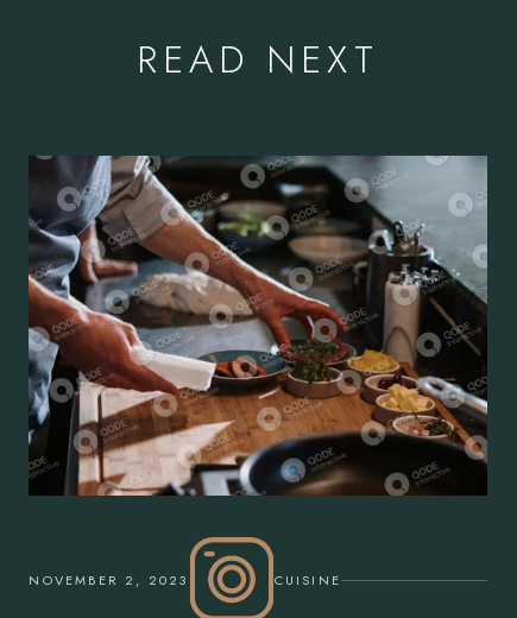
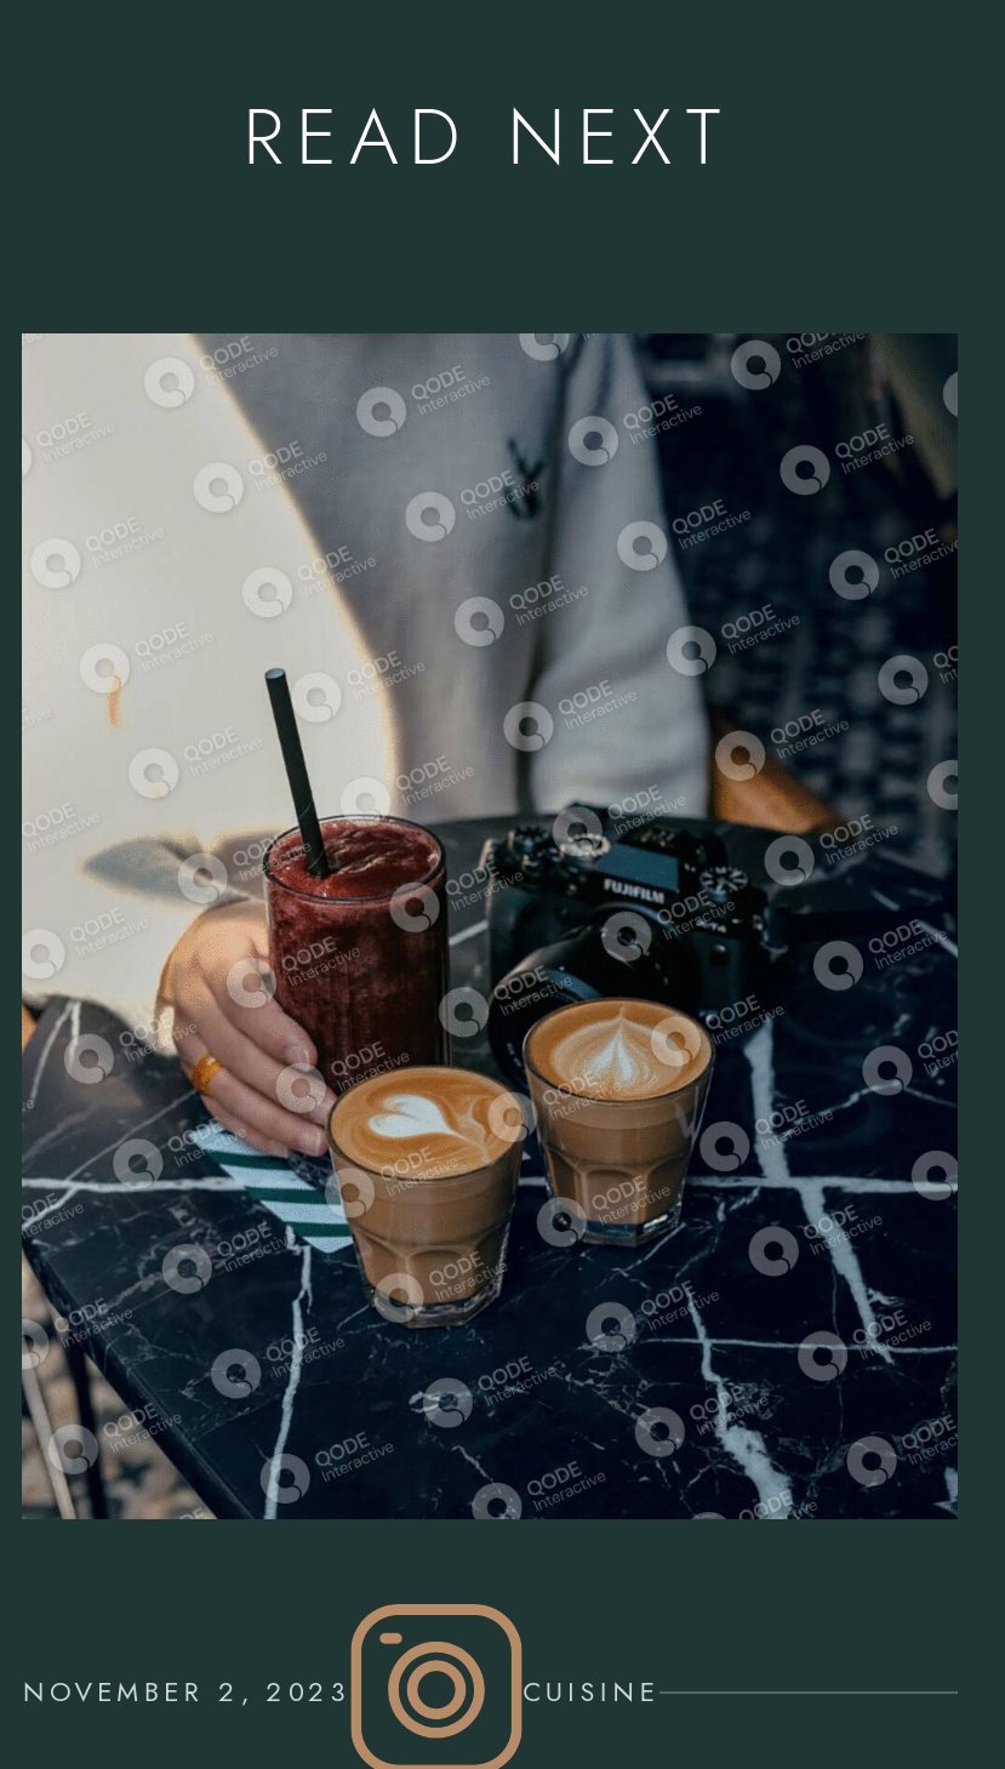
[27,154,488,497] [image] -> [19,331,960,1522] [image]

